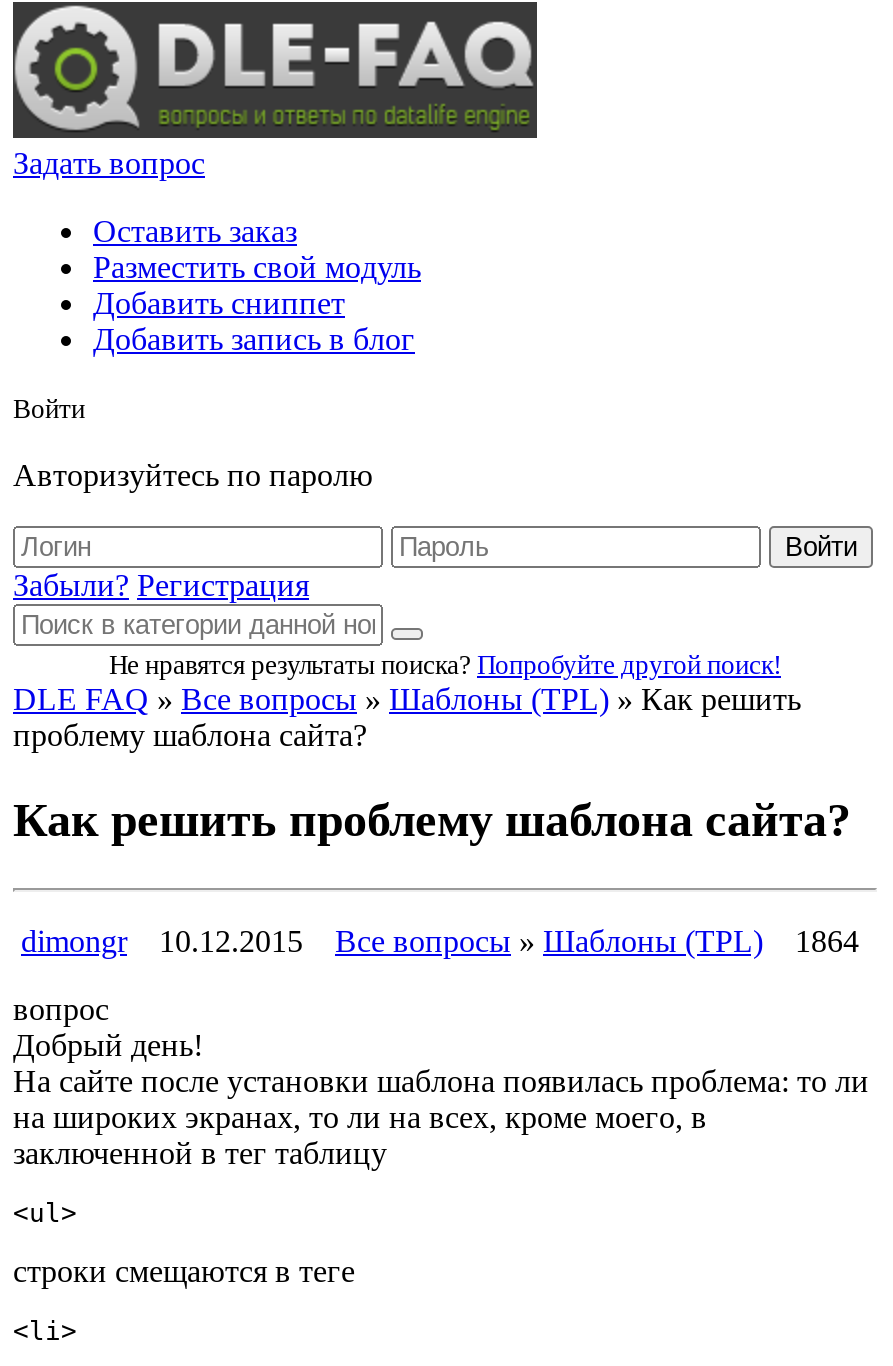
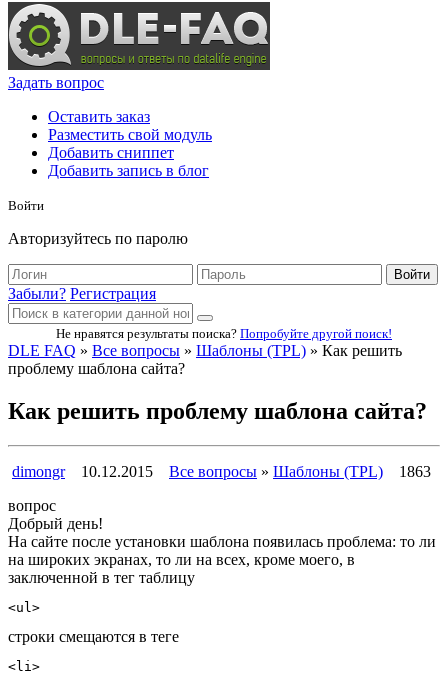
[21,924,859,958] dimongr 10.12.2015 Все вопросы» Шаблоны (TPL) 1864 -> [12,463,431,480] dimongr 10.12.2015 Все вопросы» Шаблоны (TPL) 1863

